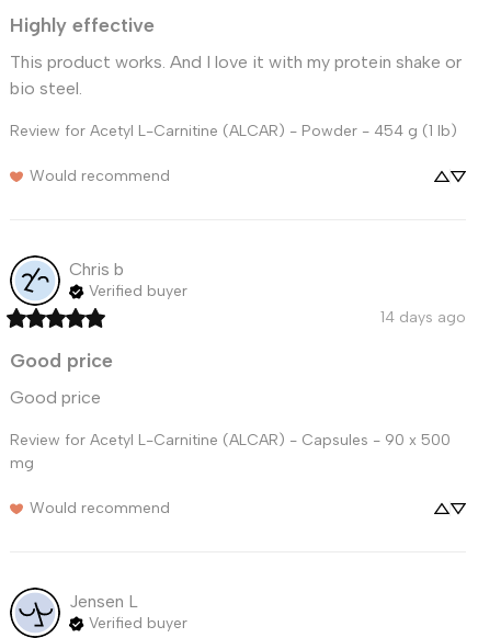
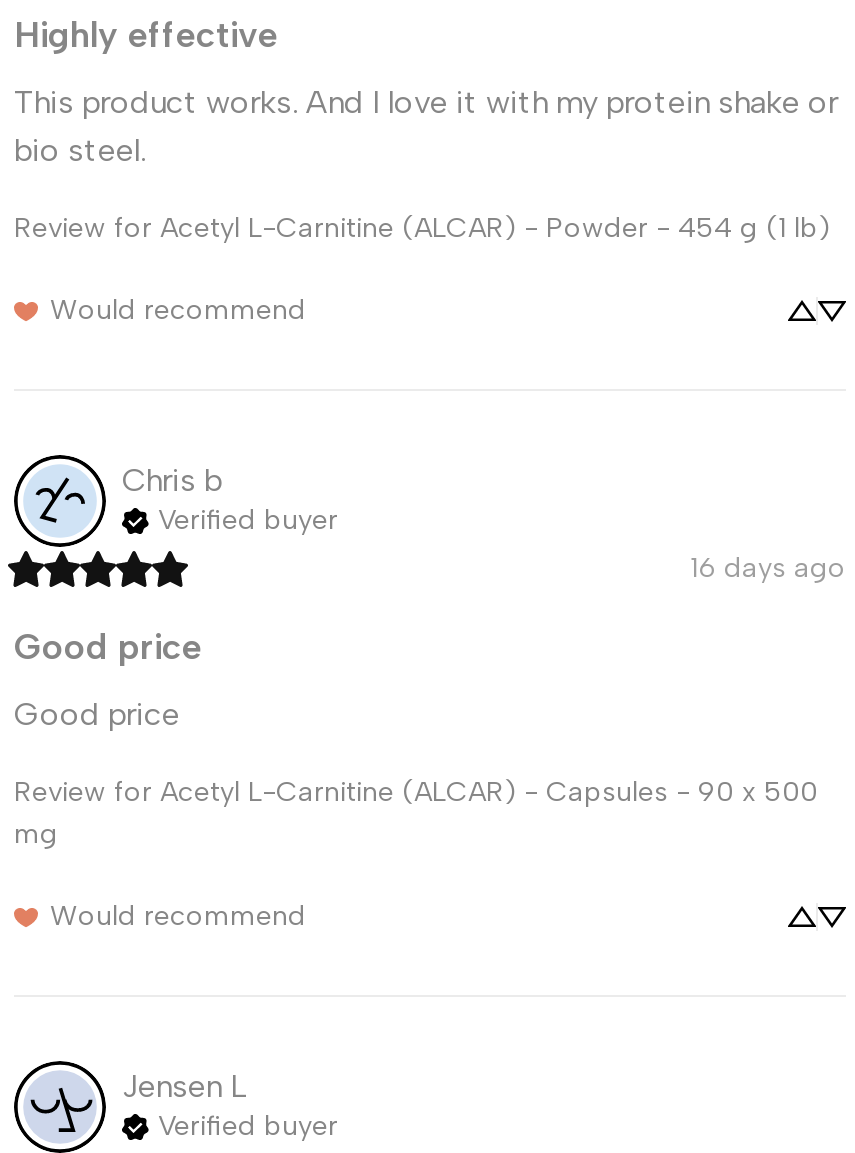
[380,308,466,327] 14 days ago -> [690,551,846,585] 16 days ago

